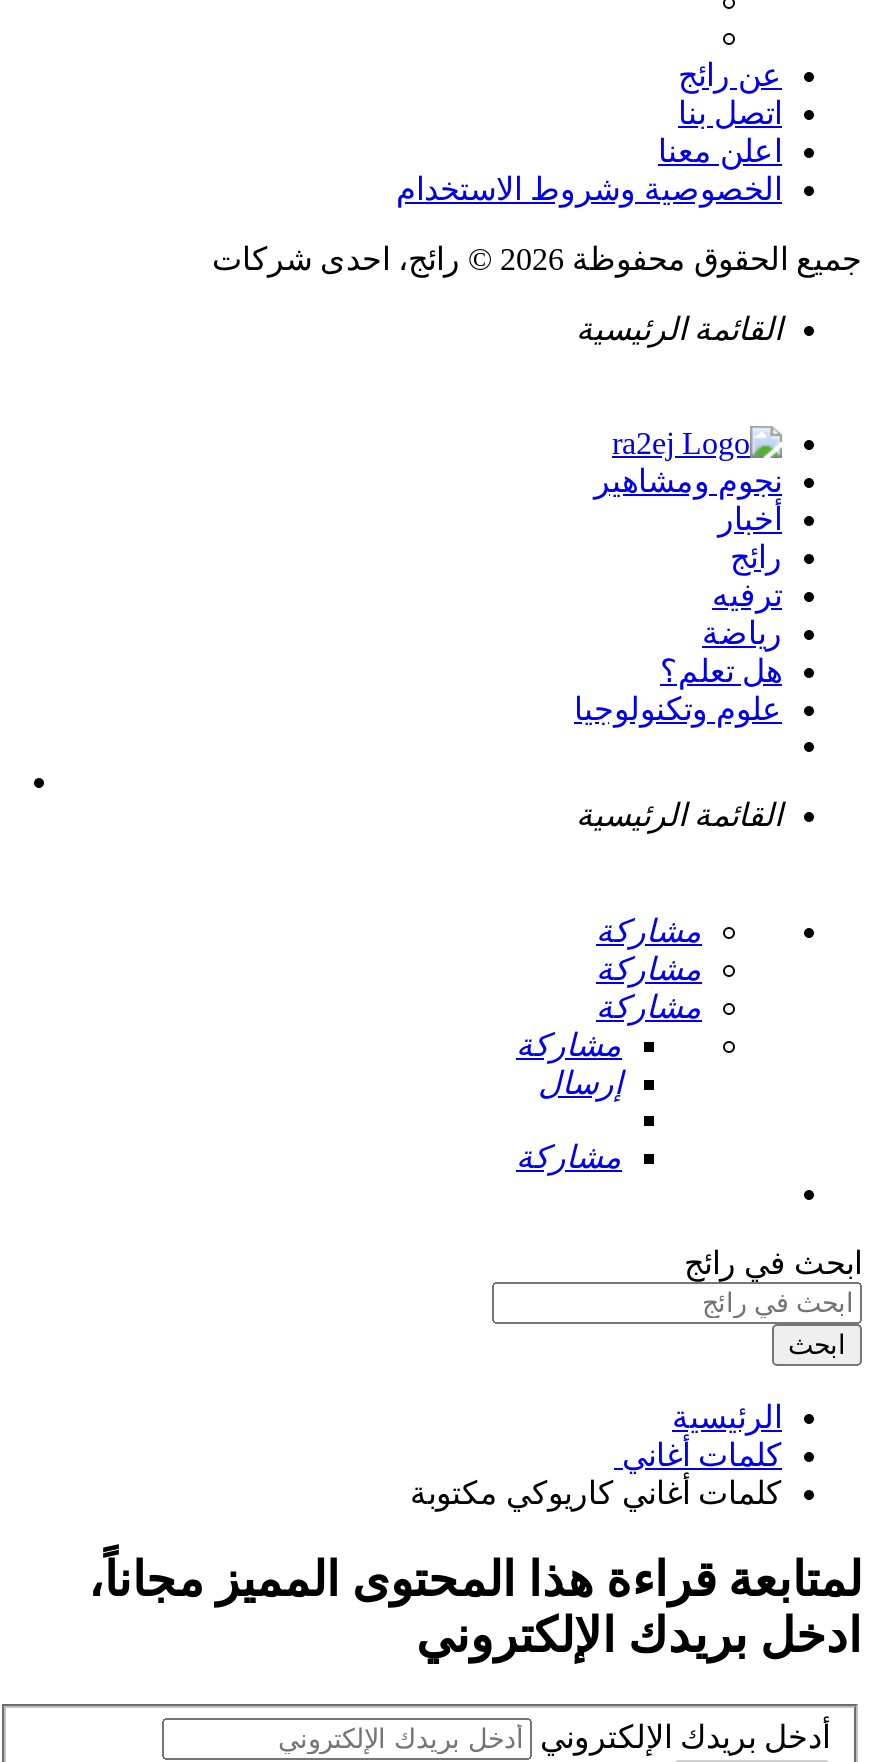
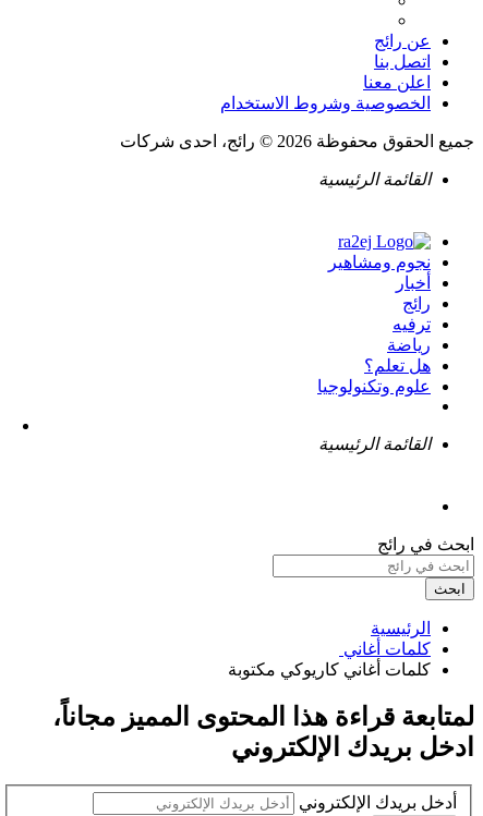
[516,914,702,1174] مشاركة | مشاركة | مشاركة | مشاركة | إرسال | مشاركة -> none

